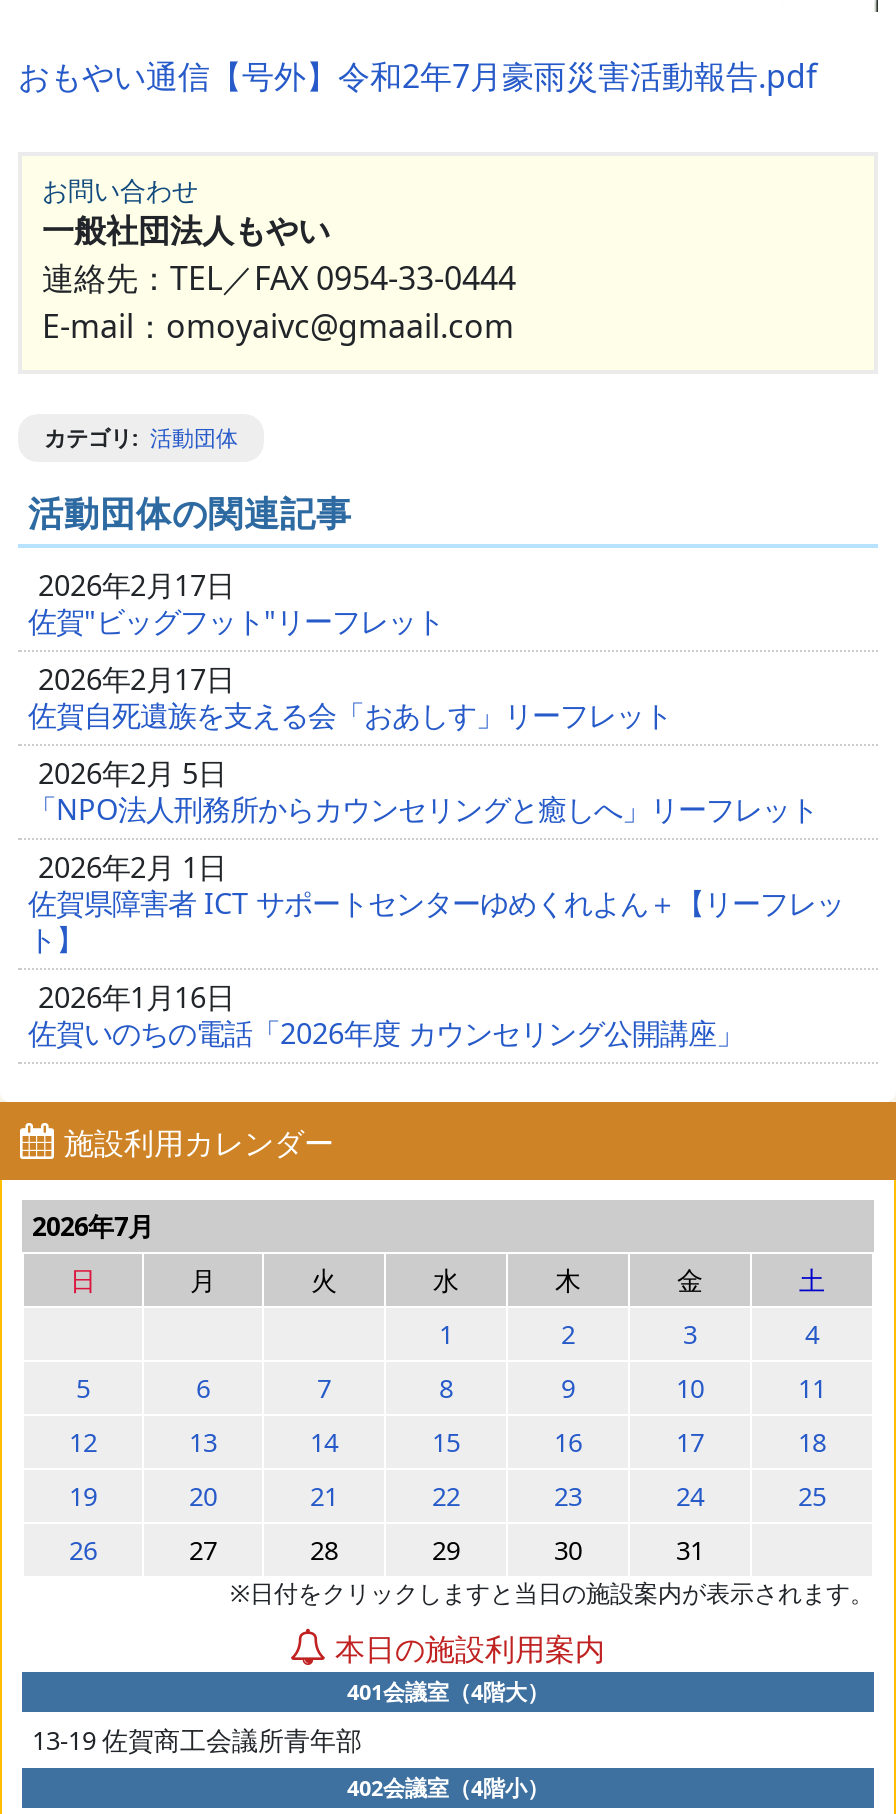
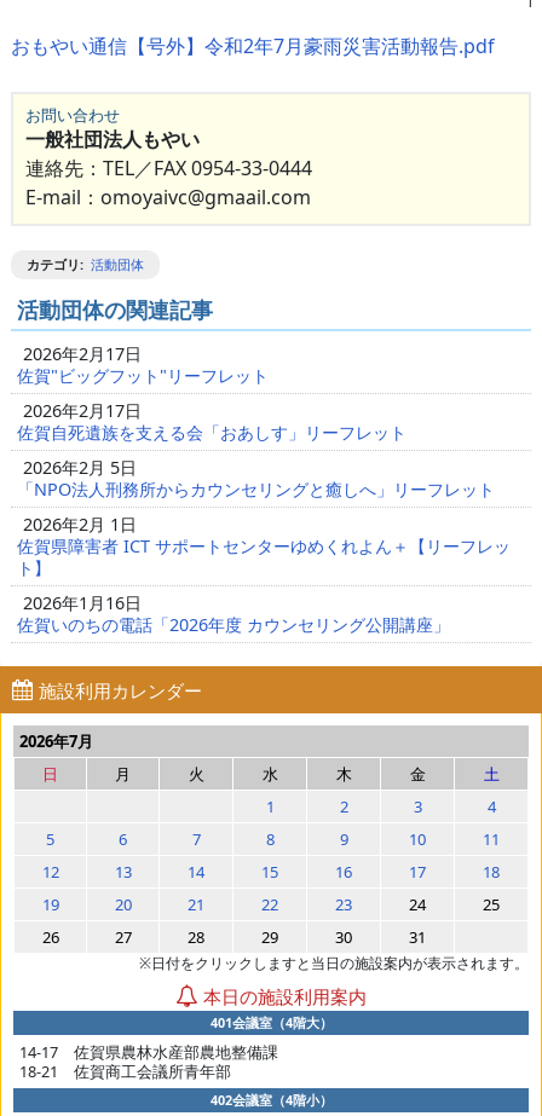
[32,1722,368,1758] 13-19 佐賀商工会議所青年部 -> [19,1041,278,1082] 14-17 佐賀県農林水産部農地整備課 | 18-21 佐賀商工会議所青年部

